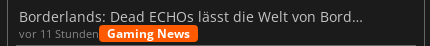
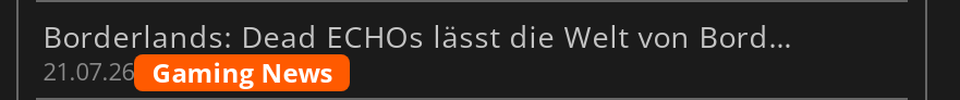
[19,25,190,42] vor 11 Stunden Gaming News -> [43,55,333,92] 21.07.26 Gaming News

